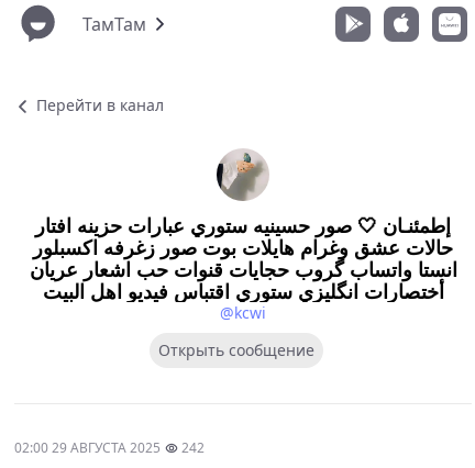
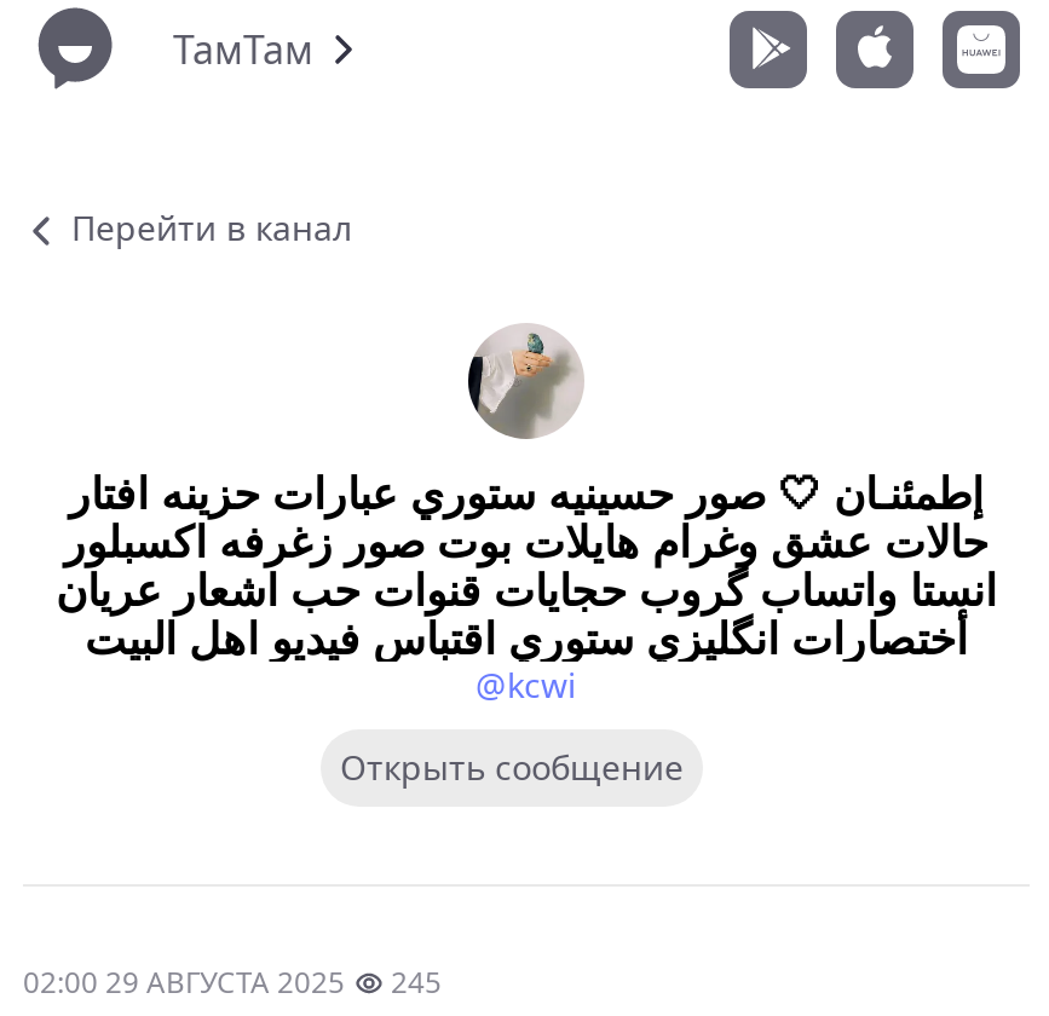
[14,438,205,457] 02:00 29 АВГУСТА 2025 242 -> [23,962,442,1003] 02:00 29 АВГУСТА 2025 245

